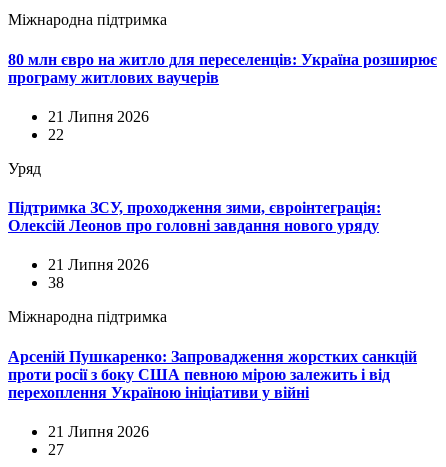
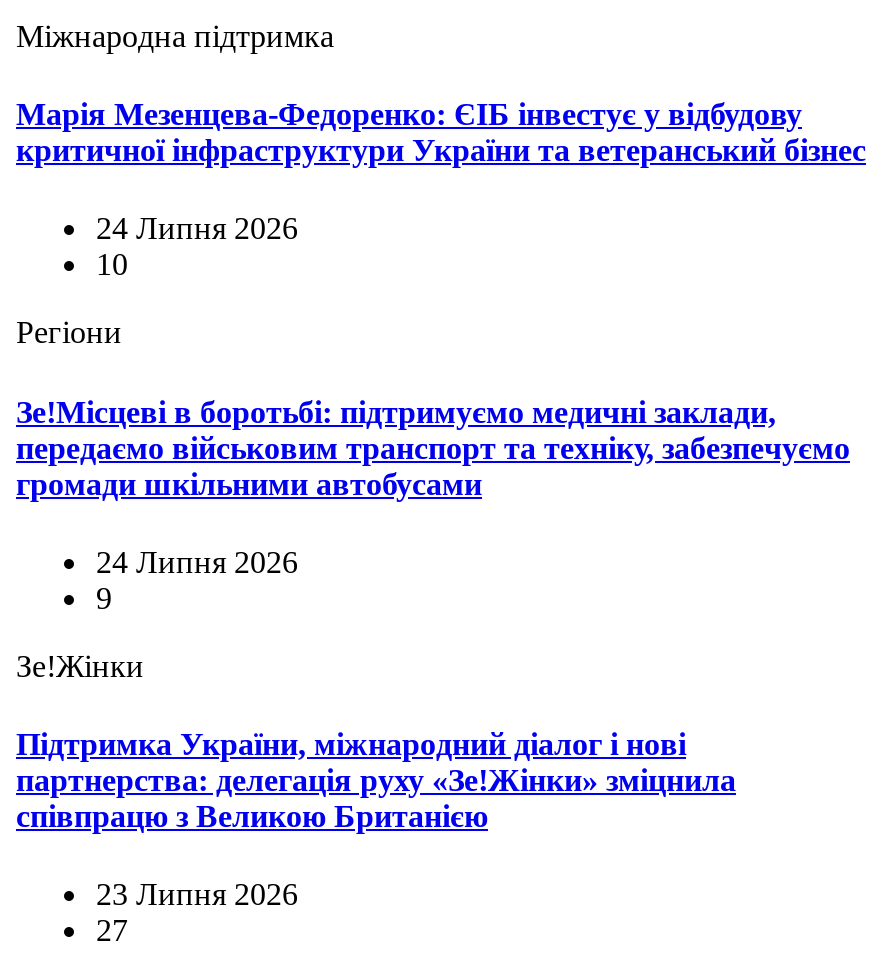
[8,51,437,86] 80 млн євро на житло для переселенців: Україна розширює | програму житлових ваучерів -> [16,97,866,167] Марія Мезенцева-Федоренко: ЄІБ інвестує у відбудову | критичної інфраструктури України та ветеранський бізнес
[48,108,149,143] 21 Липня 2026 | 22 -> [96,212,298,282] 24 Липня 2026 | 10
[8,160,41,177] Уряд -> [16,316,122,350] Регіони
[8,199,381,234] Підтримка ЗСУ, проходження зими, євроінтеграція: | Олексій Леонов про головні завдання нового уряду -> [16,394,850,500] Зе!Місцеві в боротьбі: підтримуємо медичні заклади, | передаємо військовим транспорт та техніку, забезпечуємо | громади шкільними автобусами
[48,256,149,291] 21 Липня 2026 | 38 -> [96,545,298,615] 24 Липня 2026 | 9
[8,308,167,325] Міжнародна підтримка -> [16,649,144,683] Зе!Жінки
[8,348,417,401] Арсеній Пушкаренко: Запровадження жорстких санкцій | проти росії з боку США певною мірою залежить і від | перехоплення Україною ініціативи у війні -> [16,727,736,833] Підтримка України, міжнародний діалог і нові | партнерства: делегація руху «Зе!Жінки» зміцнила | співпрацю з Великою Британією
[48,423,149,440] 21 Липня 2026 -> [96,878,298,912] 23 Липня 2026

